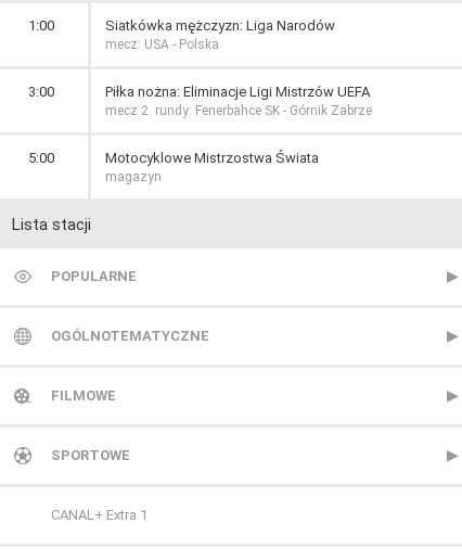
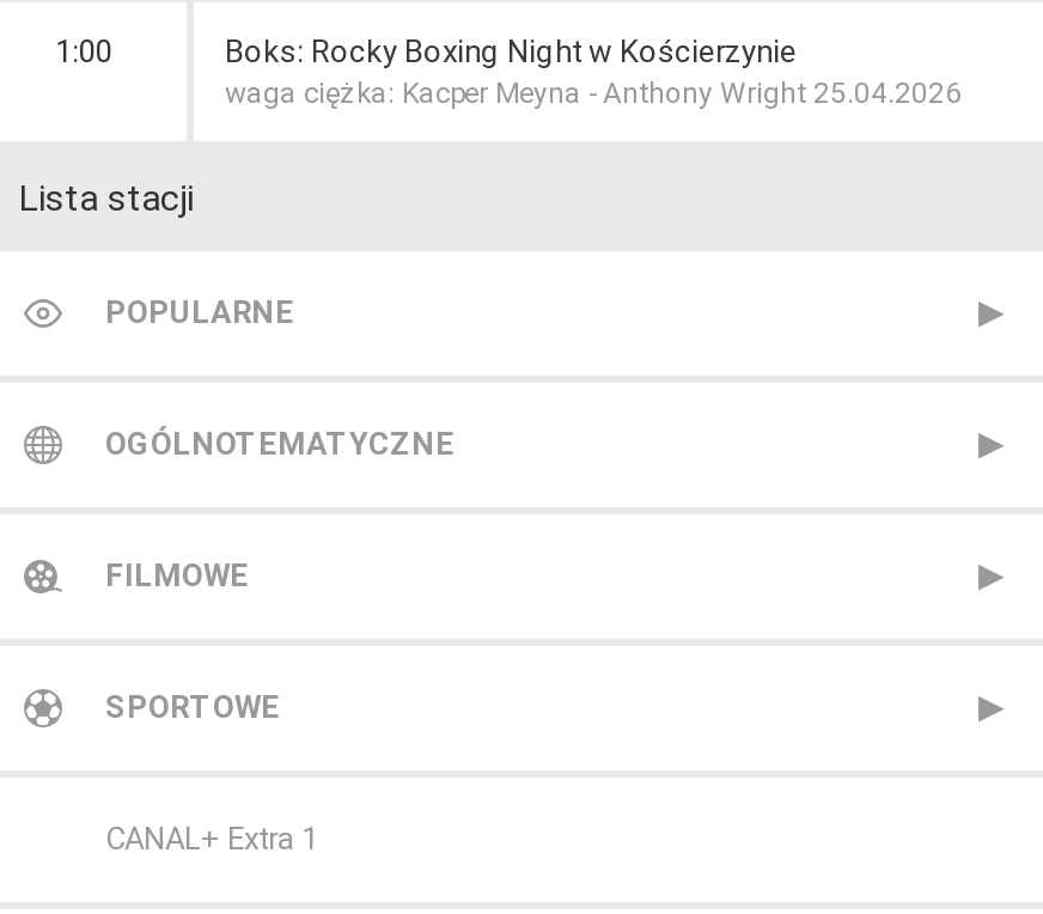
[28,17,372,184] Siatkówka mężczyzn: Liga Narodów | mecz: USA - Polska | 3:00 | Piłka nożna: Eliminacje Ligi Mistrzów UEFA | mecz 2. rundy: Fenerbahce SK - Górnik Zabrze | 5:00 | Motocyklowe Mistrzostwa Świata | magazyn -> [225,33,962,110] Boks: Rocky Boxing Night w Kościerzynie | waga ciężka: Kacper Meyna - Anthony Wright 25.04.2026

